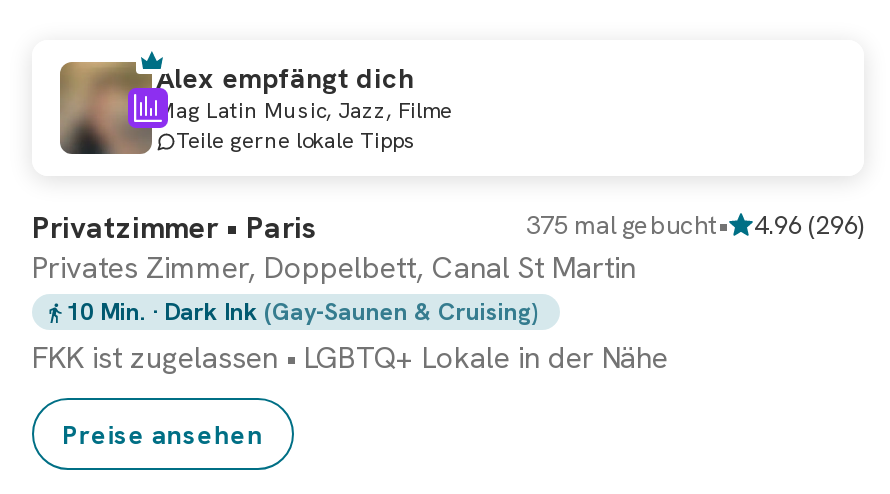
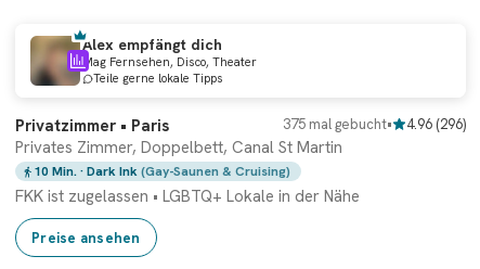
[156,96,452,124] Mag Latin Music, Jazz, Filme -> [82,54,257,69] Mag Fernsehen, Disco, Theater

